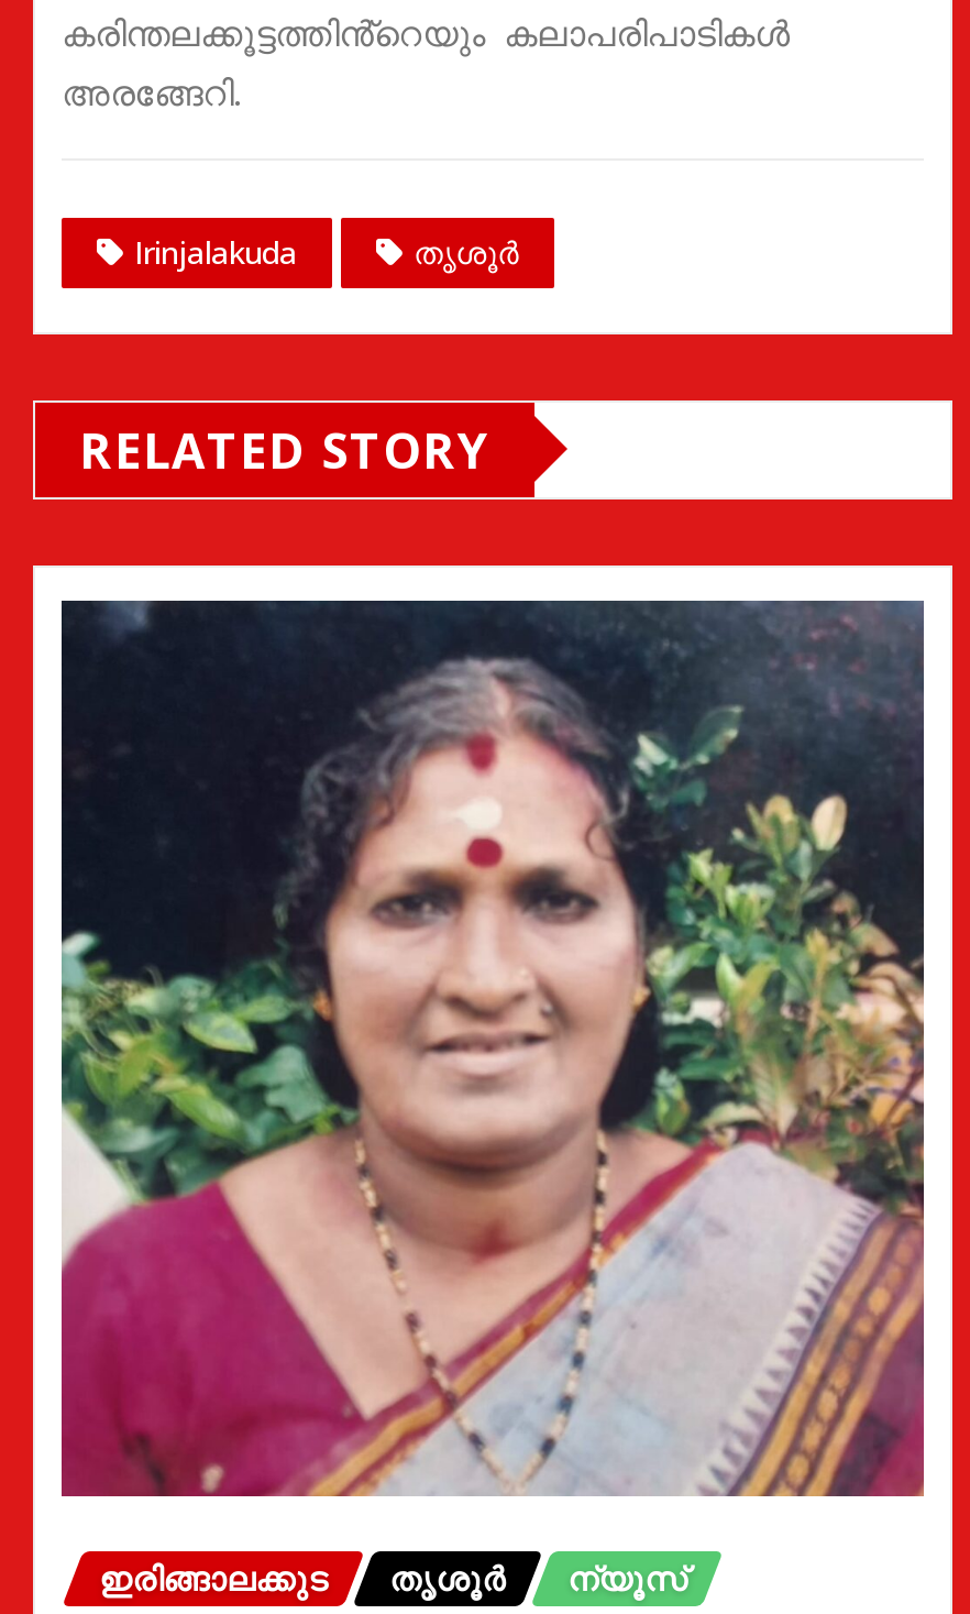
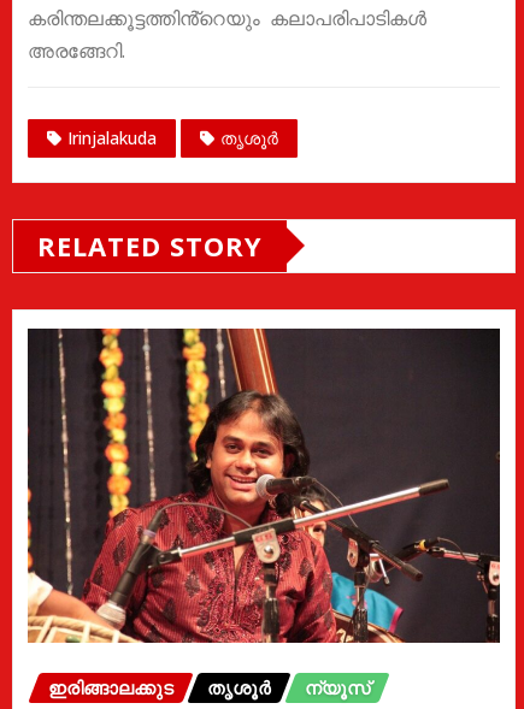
[59,599,926,1498] [image] -> [27,327,501,644] [image]

